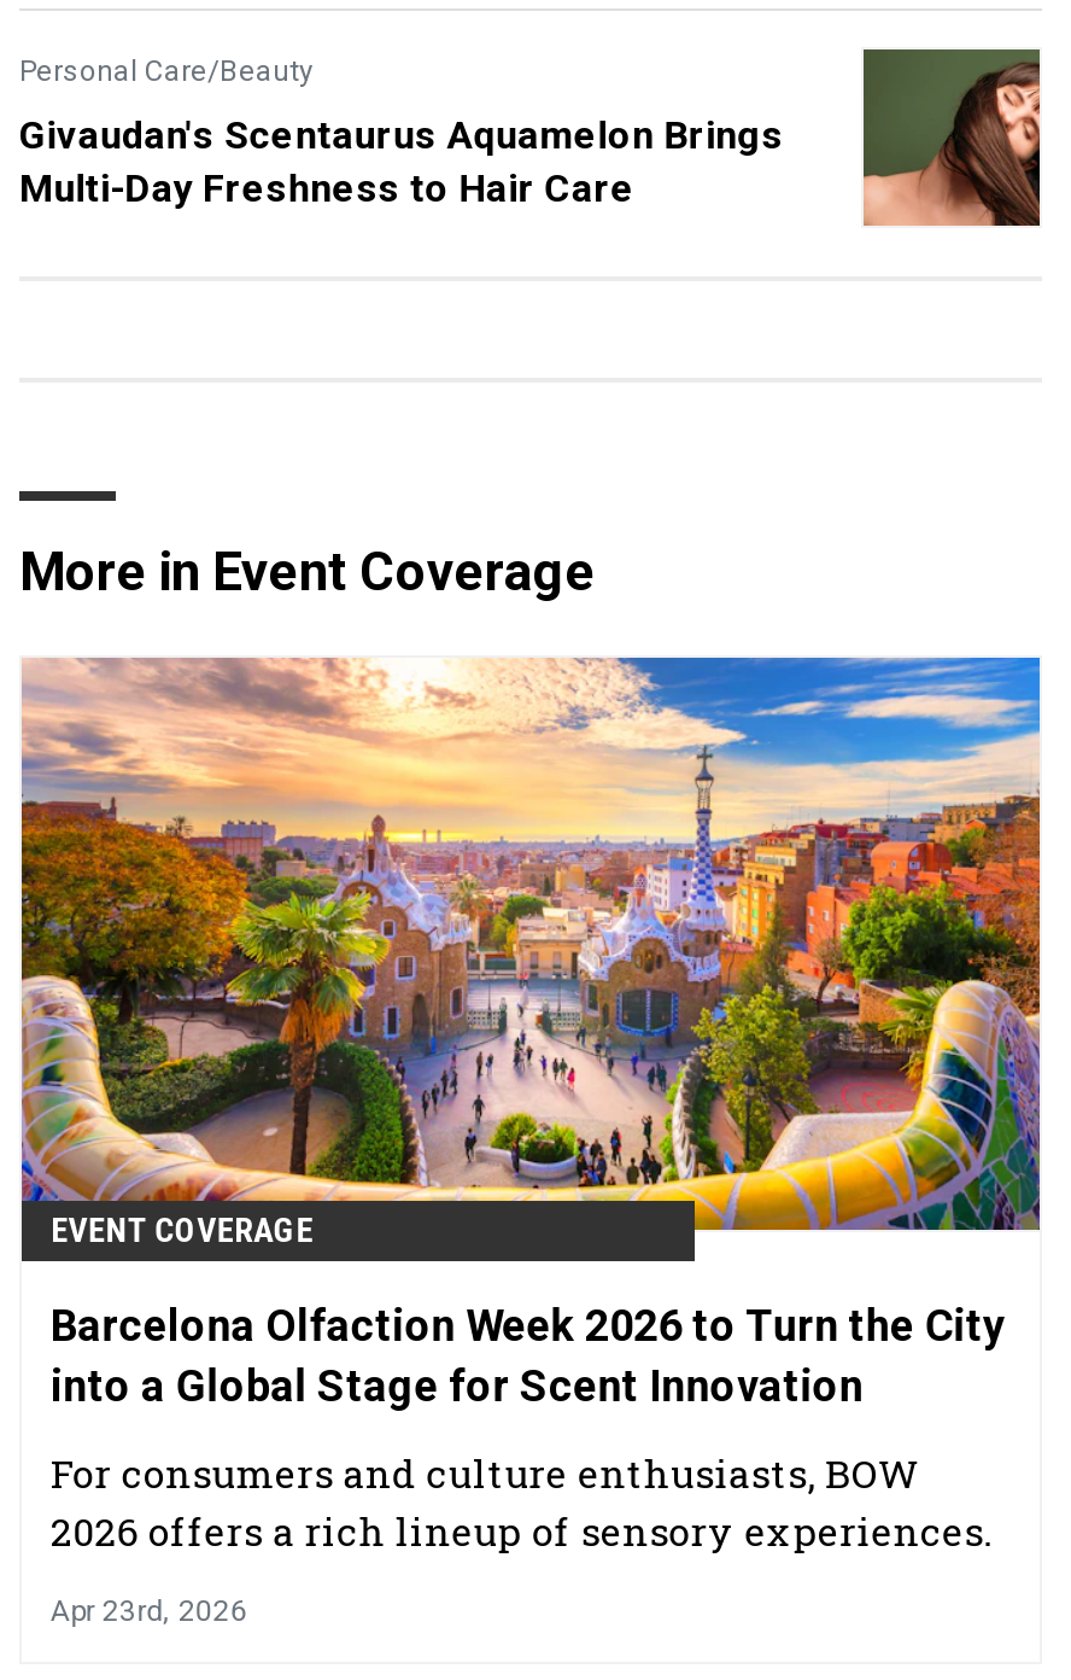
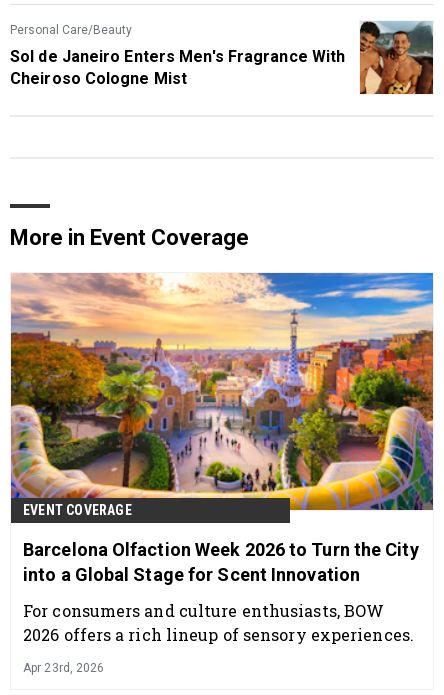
[19,47,1042,226] [image] | Givaudan's Scentaurus Aquamelon Brings | Multi-Day Freshness to Hair Care -> [10,21,434,95] [image] | Sol de Janeiro Enters Men's Fragrance With | Cheiroso Cologne Mist

